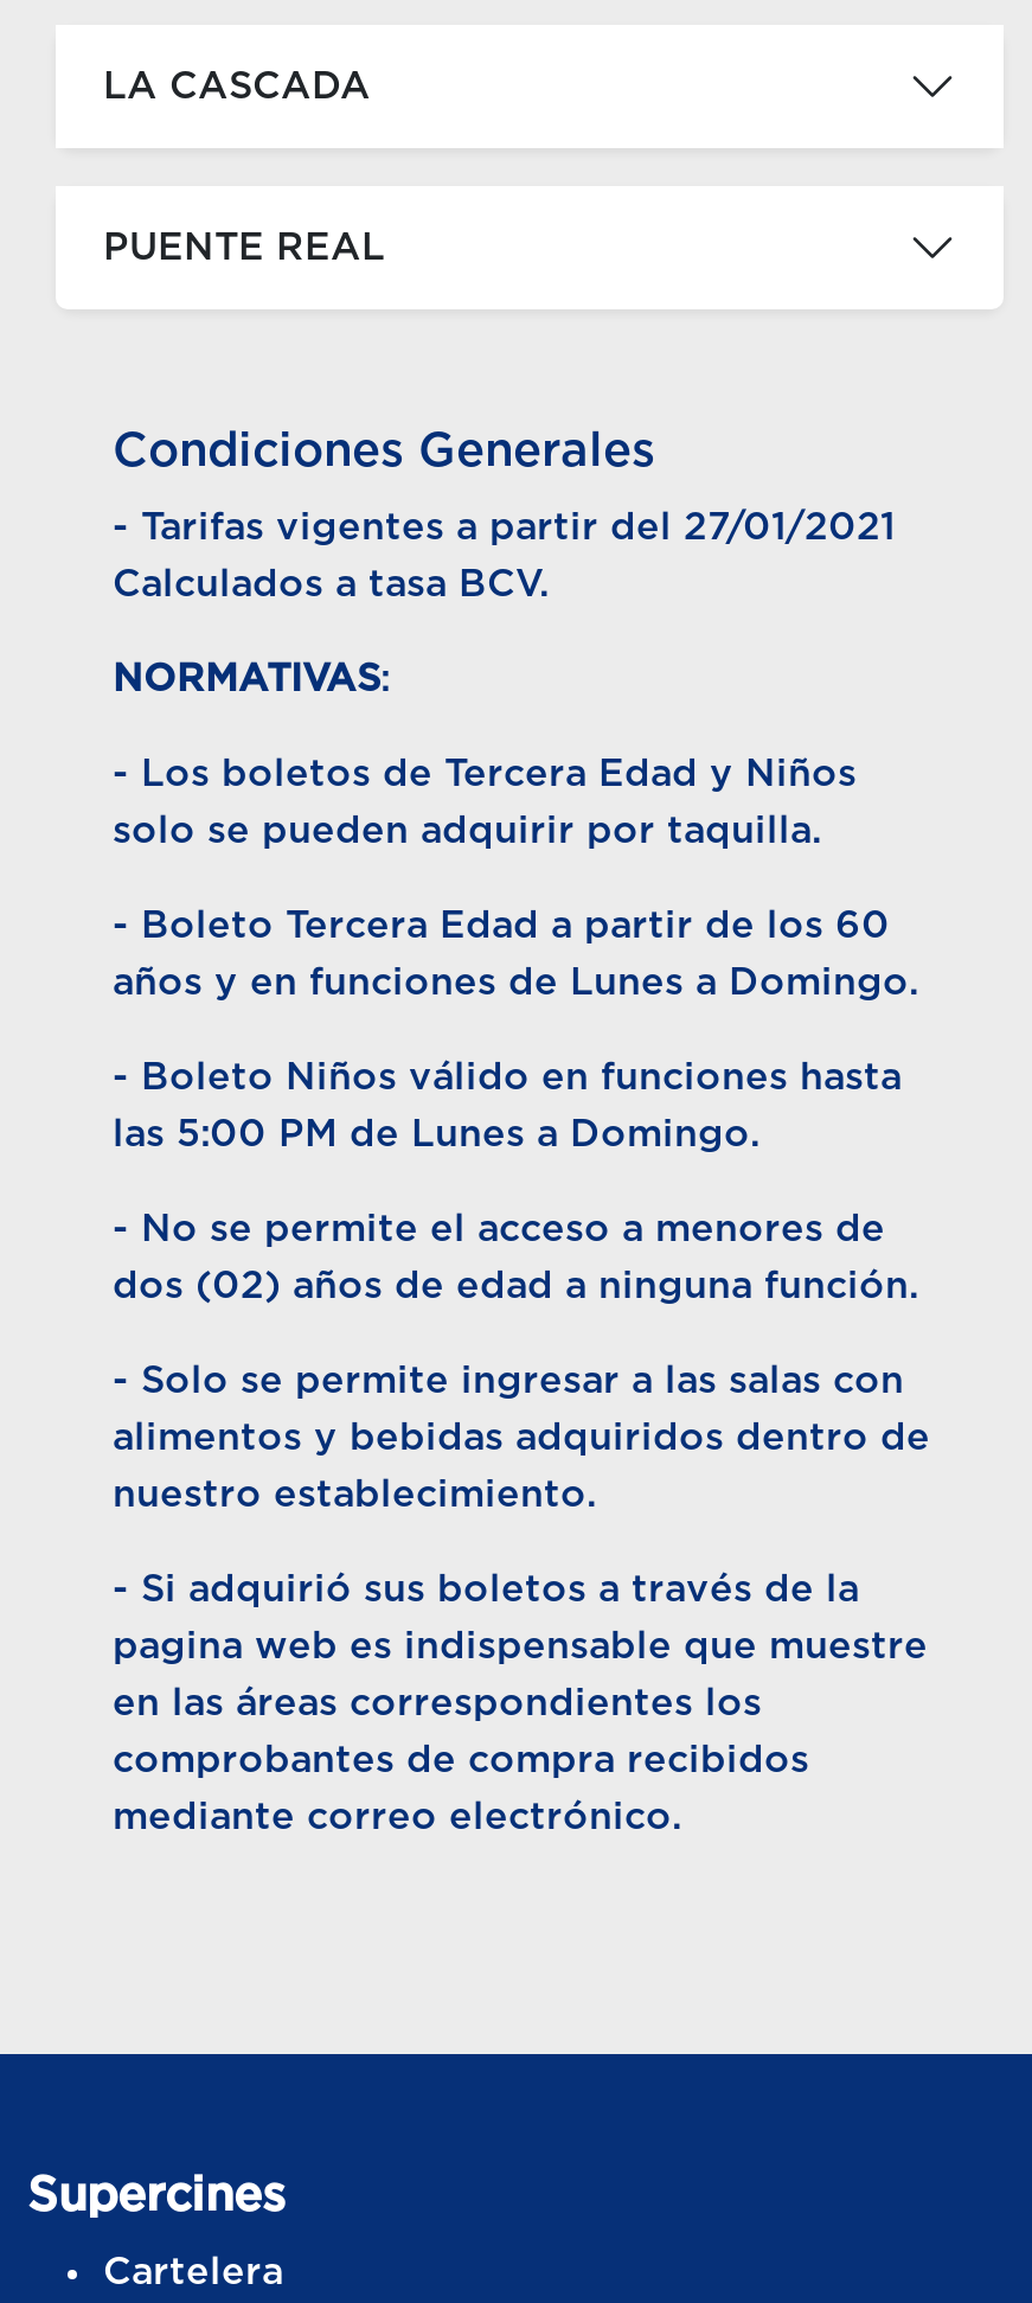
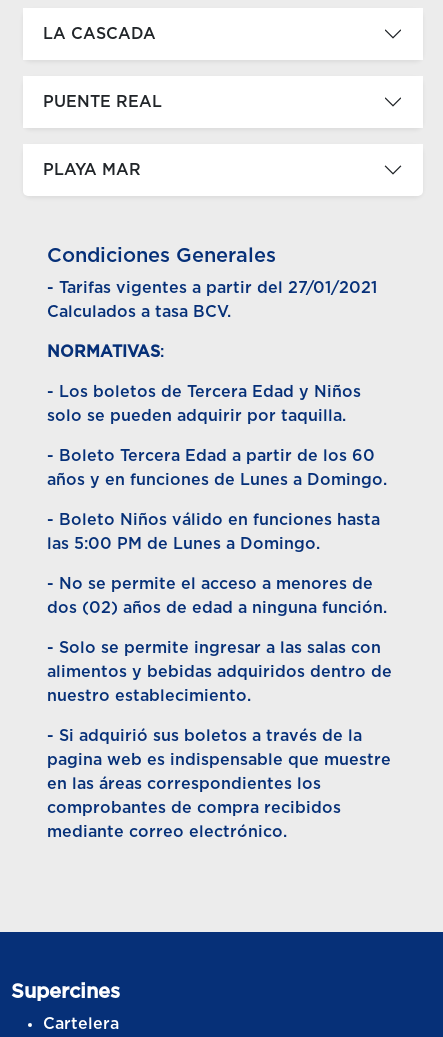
none -> [43,161,141,177] PLAYA MAR

